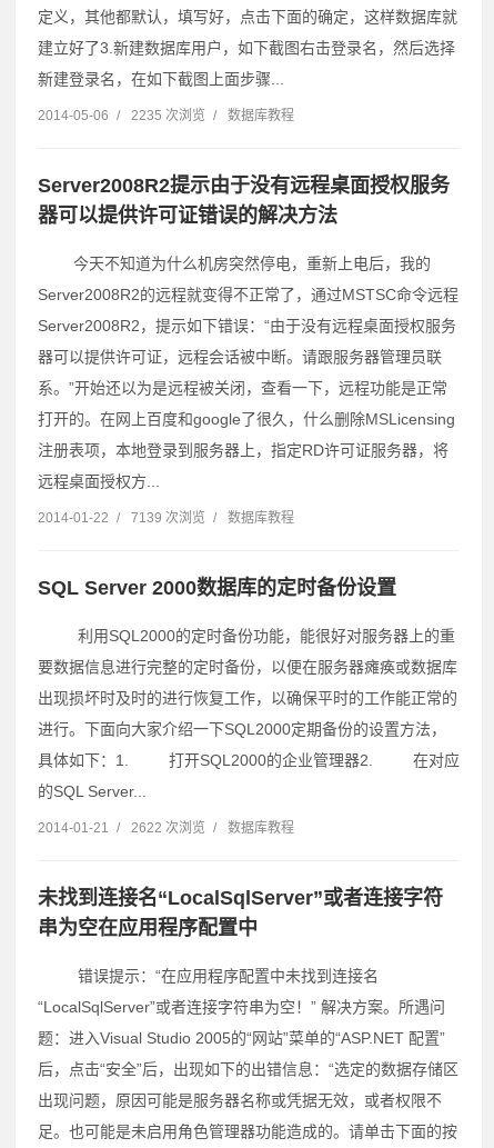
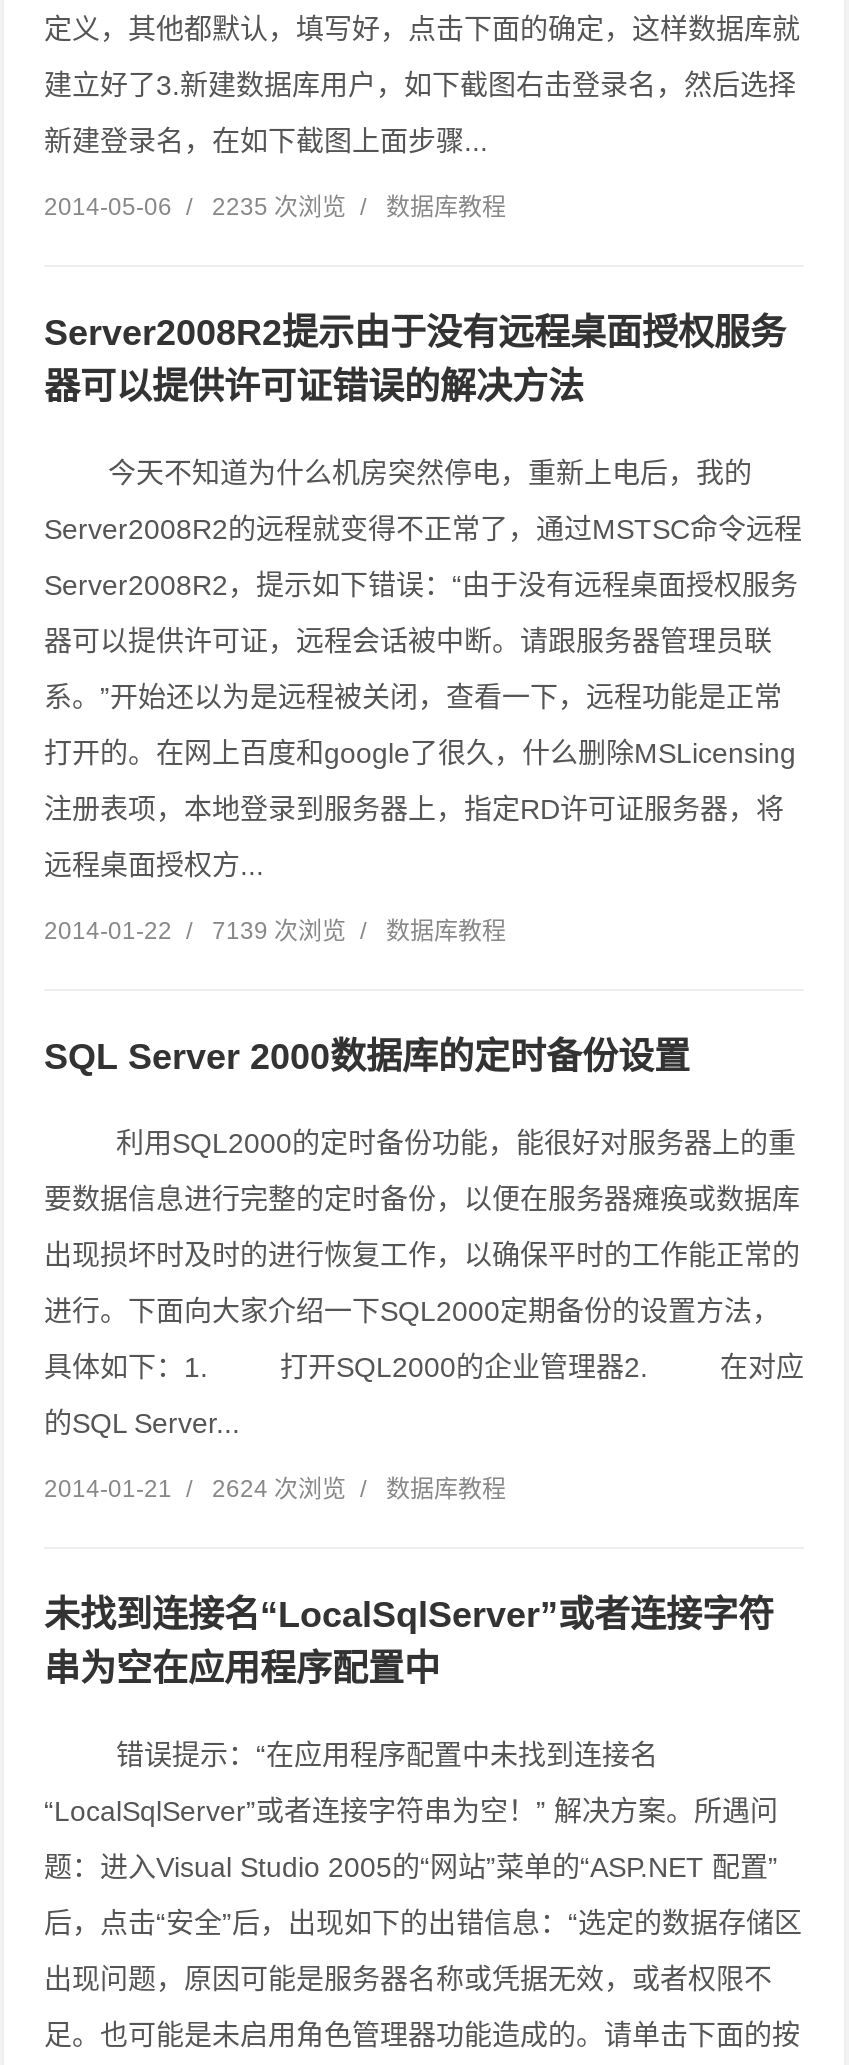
[38,820,294,836] 2014-01-21 / 2622 次浏览 / 数据库教程 -> [44,1475,506,1503] 2014-01-21 / 2624 次浏览 / 数据库教程

